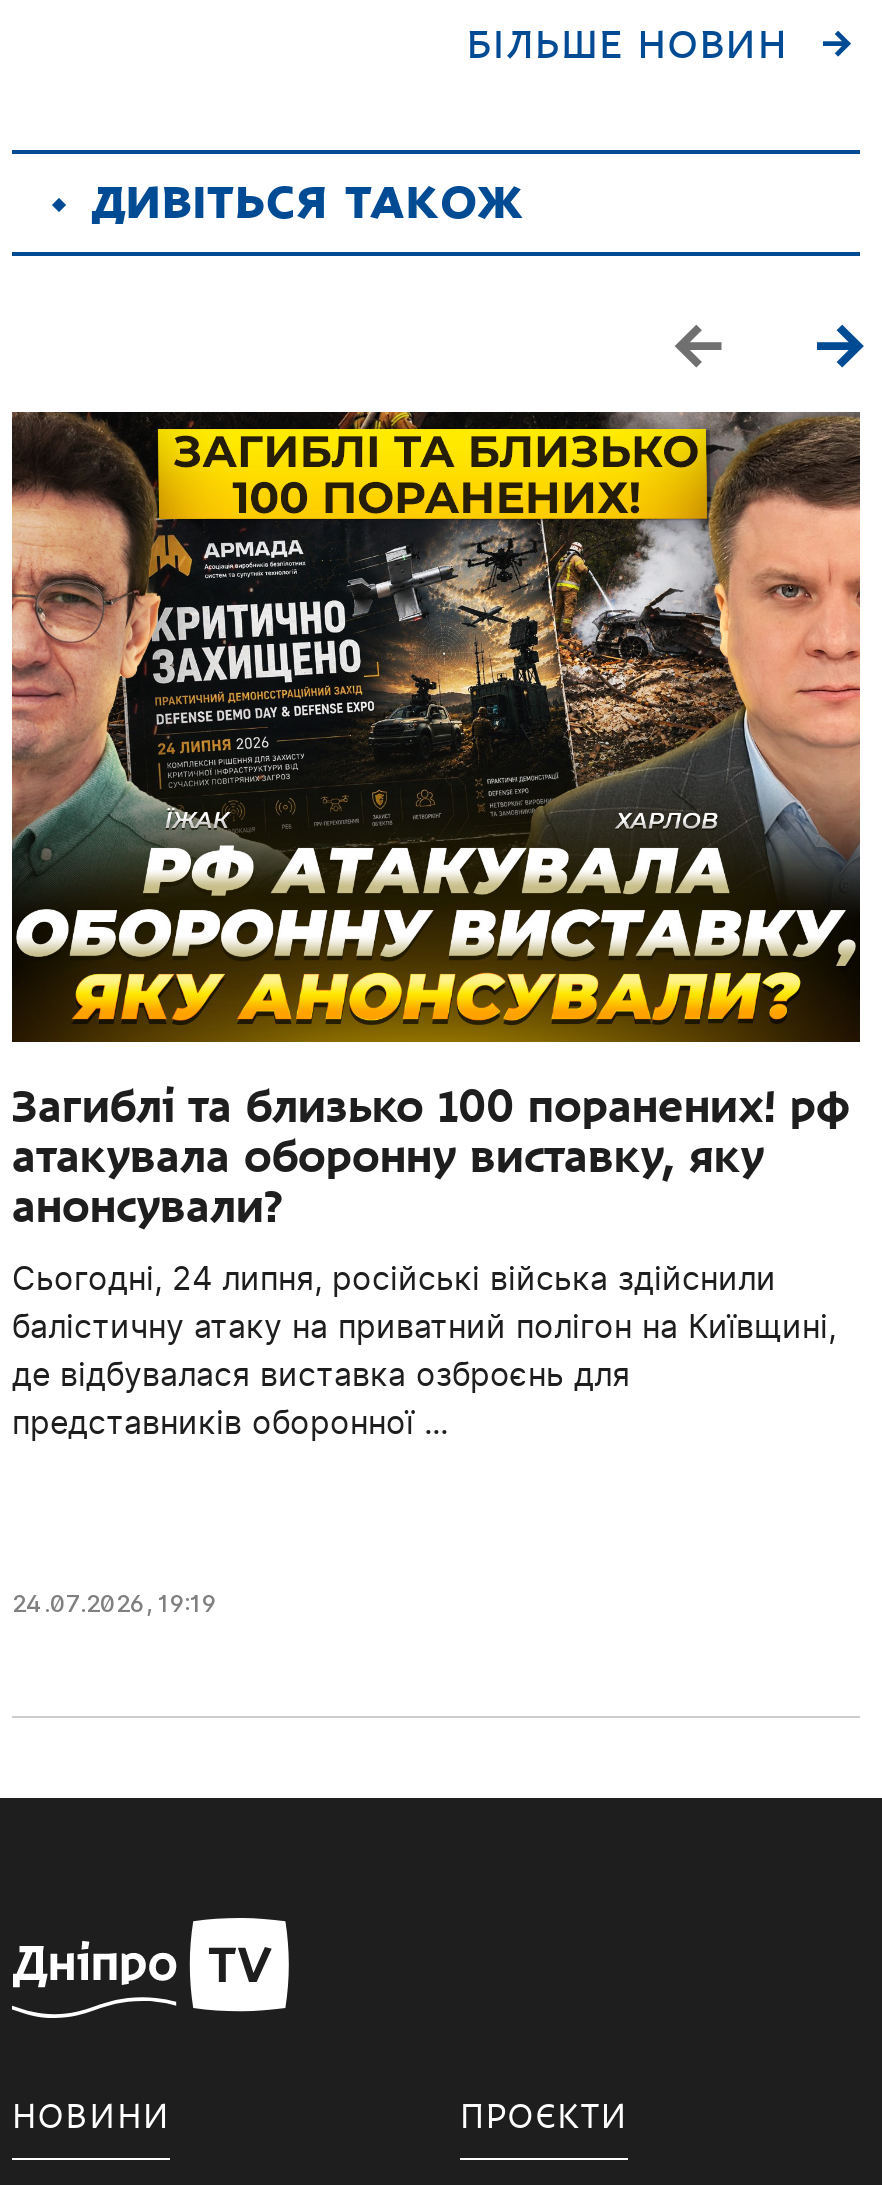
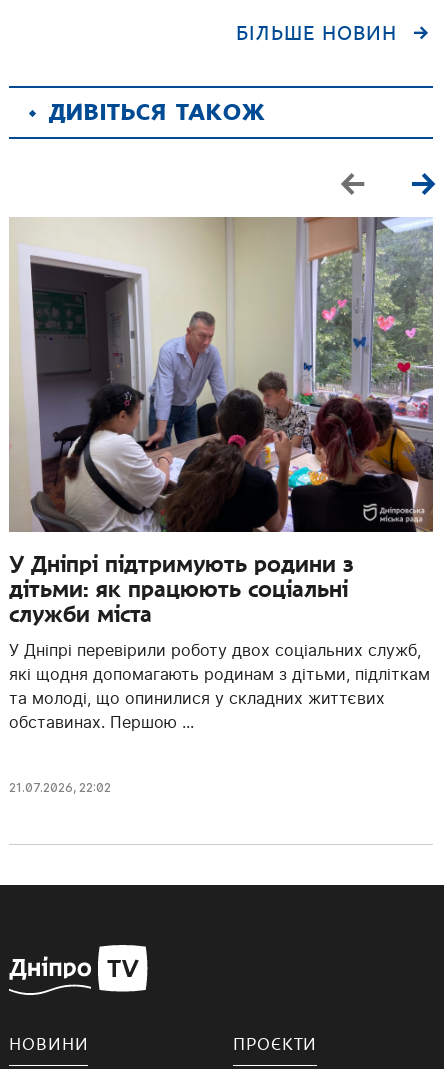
[10,410,862,1233] [image] | Загиблі та близько 100 поранених! рф | атакувала оборонну виставку, яку | анонсували? -> [9,217,434,627] [image] | У Дніпрі підтримують родини з | дітьми: як працюють соціальні | служби міста
[12,1259,836,1443] Сьогодні, 24 липня, російські війська здійснили | балістичну атаку на приватний полігон на Київщині, | де відбувалася виставка озброєнь для | представників оборонної ... -> [9,640,430,732] У Дніпрі перевірили роботу двох соціальних служб, | які щодня допомагають родинам з дітьми, підліткам | та молоді, що опинилися у складних життєвих | обставинах. Першою ...
[12,1589,216,1619] 24.07.2026, 19:19 -> [9,780,111,795] 21.07.2026, 22:02

